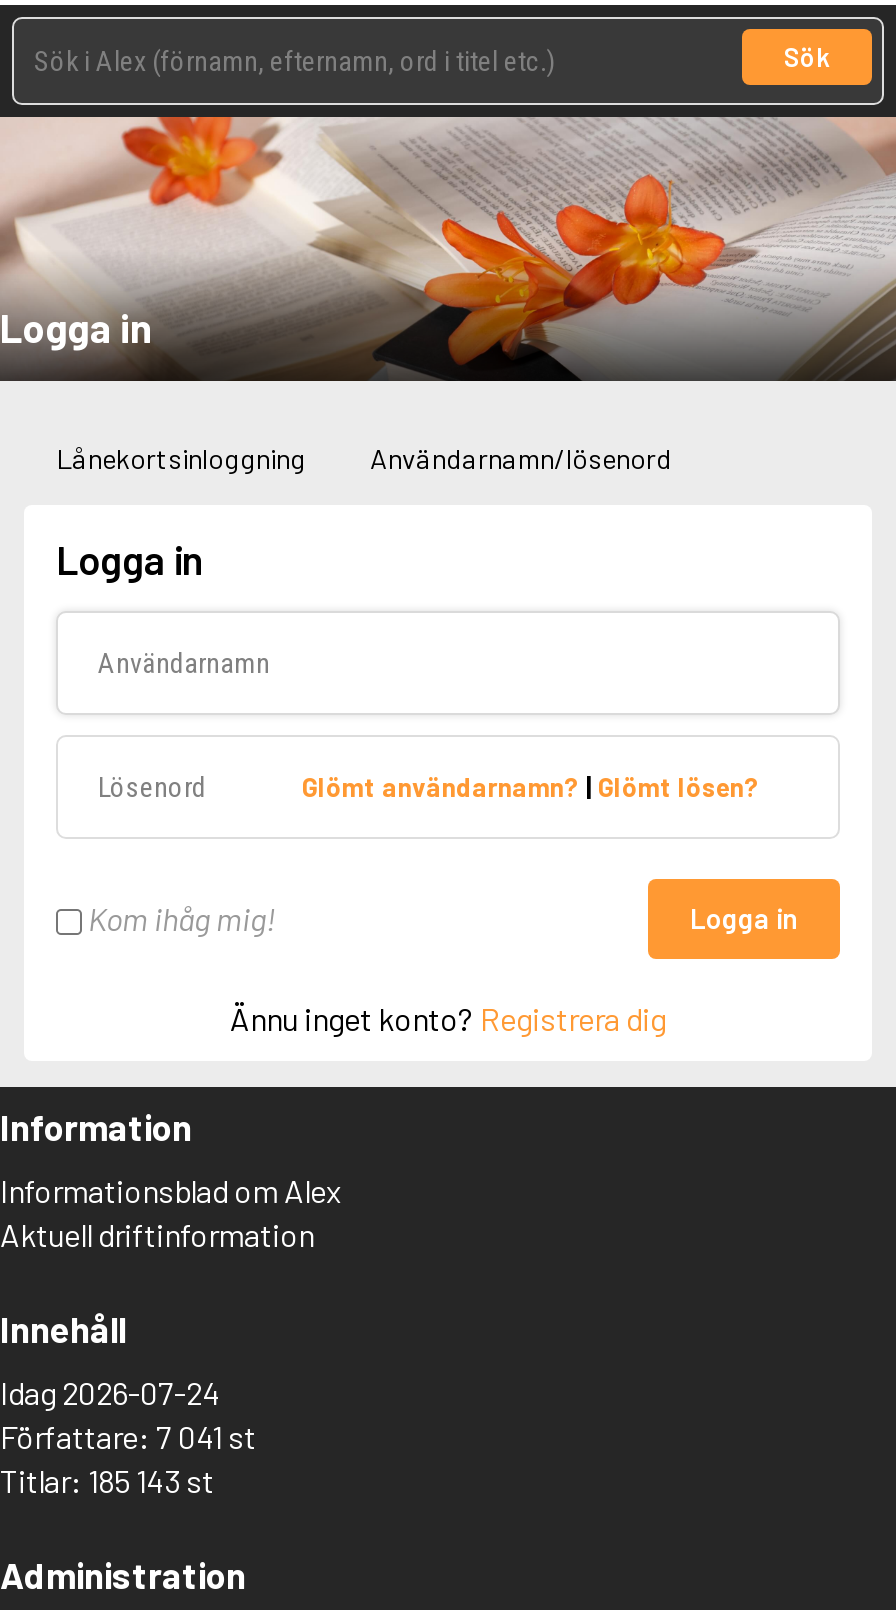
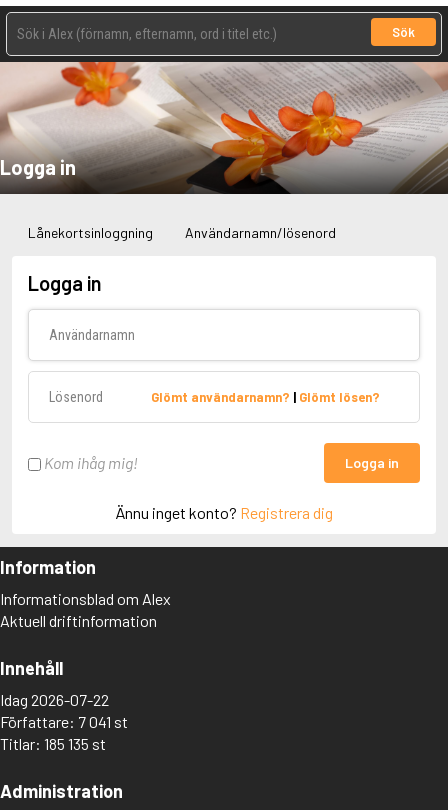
[0,1373,220,1411] Idag 2026-07-24 -> [0,690,109,709] Idag 2026-07-22
[0,1461,214,1499] Titlar: 185 143 st -> [0,734,106,753] Titlar: 185 135 st

